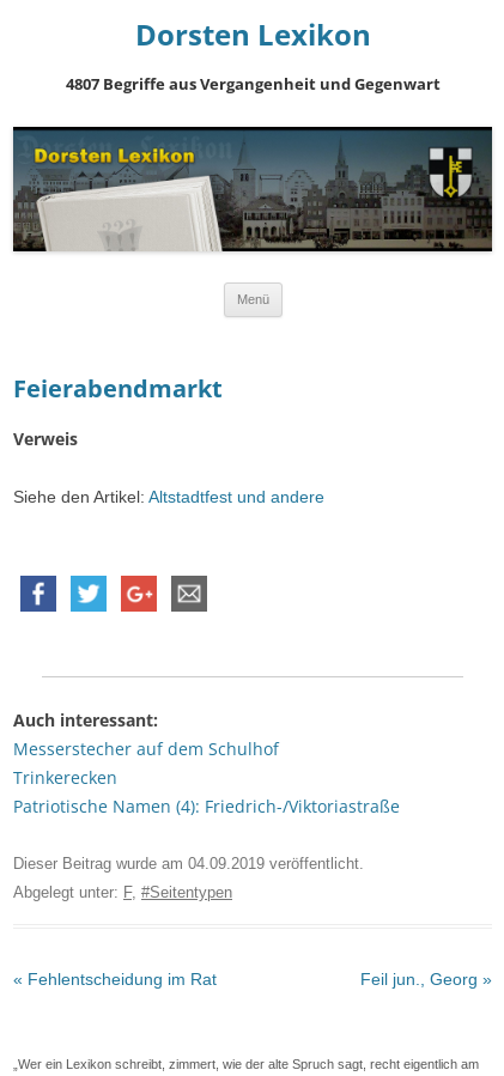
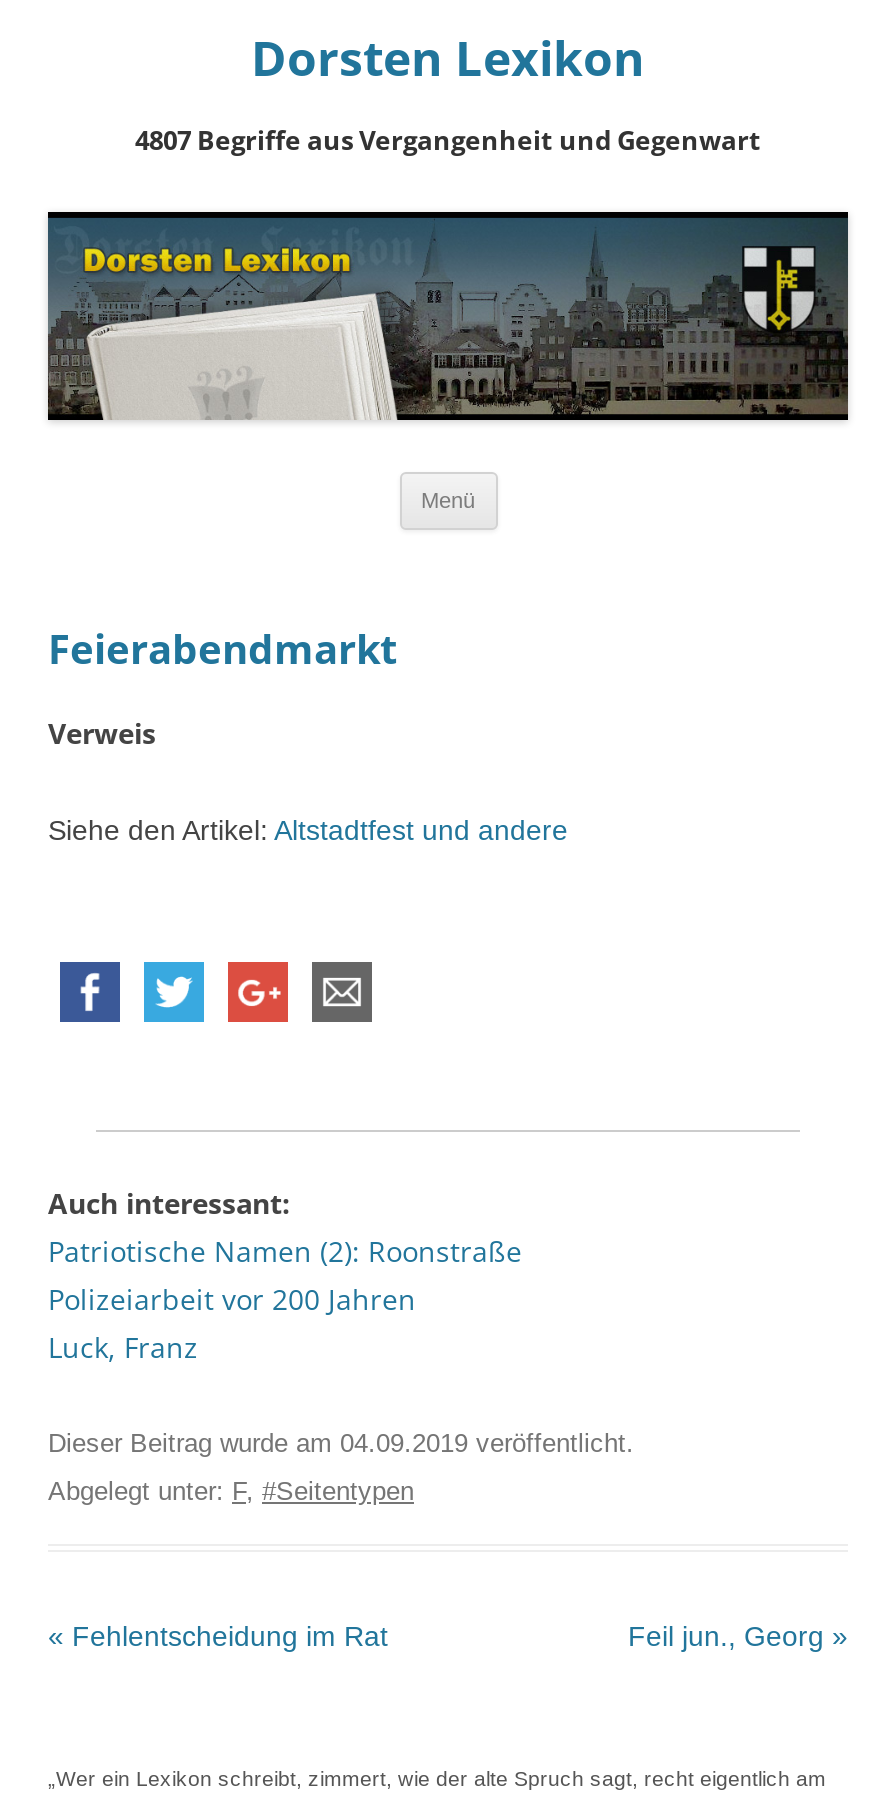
[13,737,400,817] Messerstecher auf dem Schulhof | Trinkerecken | Patriotische Namen (4): Friedrich-/Viktoriastraße -> [48,1231,522,1365] Patriotische Namen (2): Roonstraße | Polizeiarbeit vor 200 Jahren | Luck, Franz

